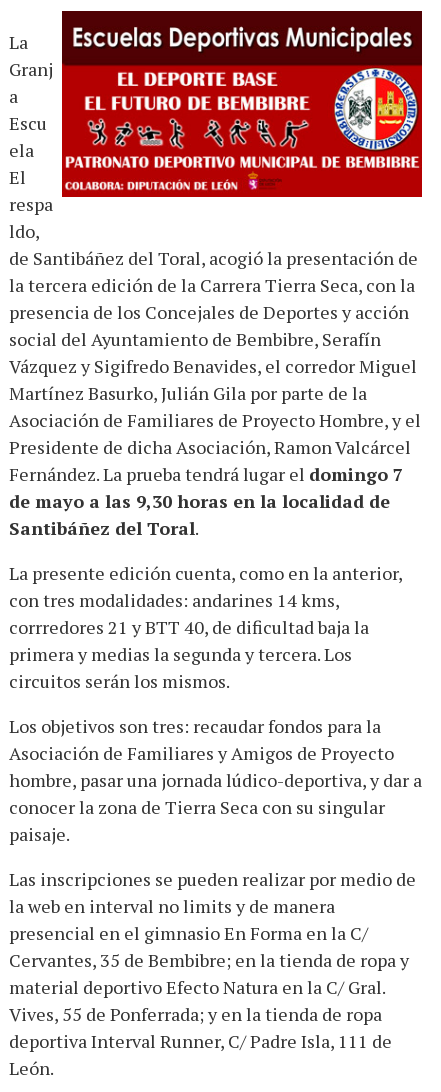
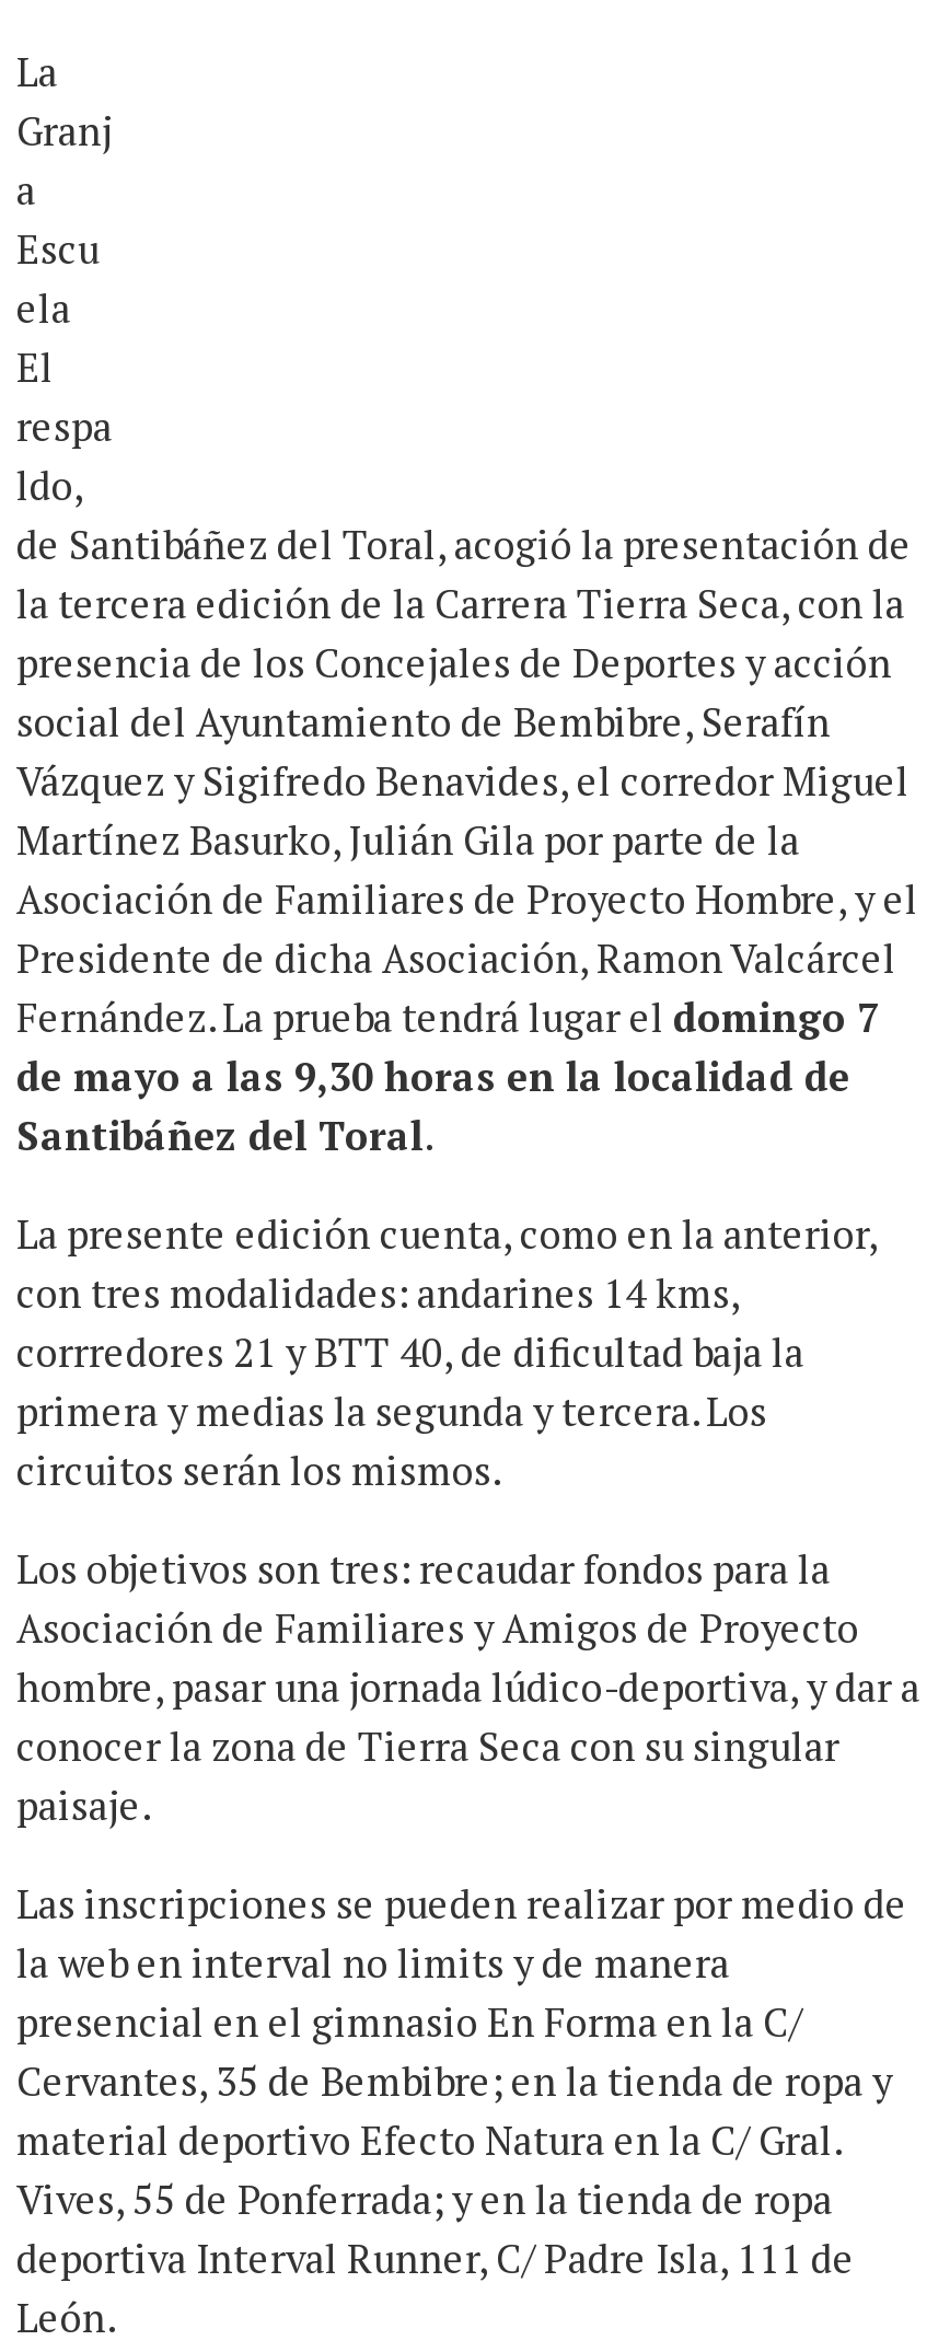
[61,10,423,198] [image] -> none

